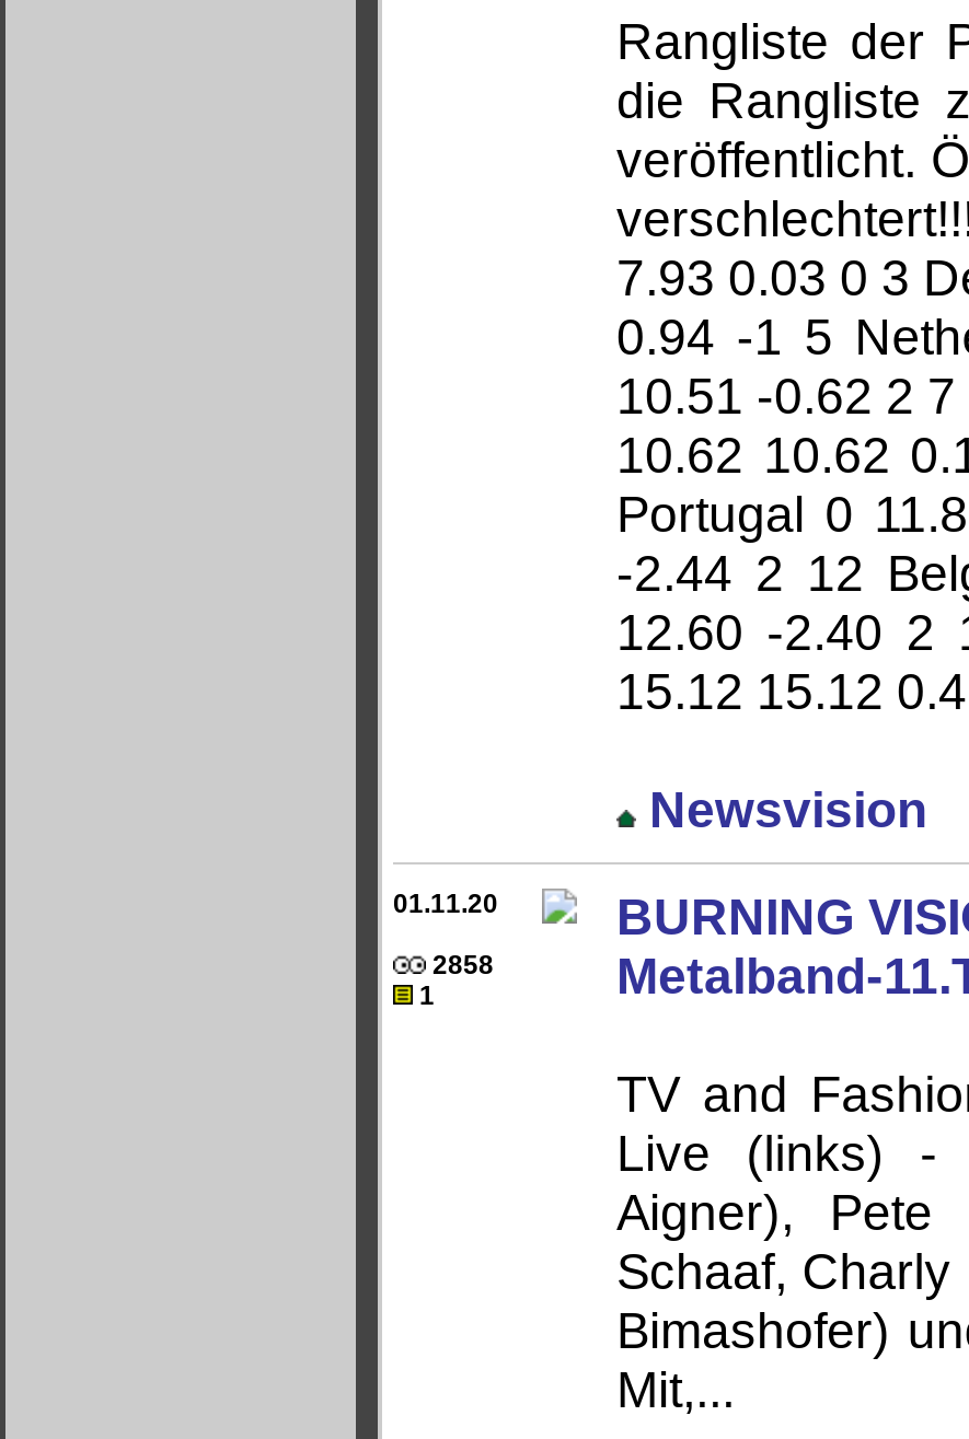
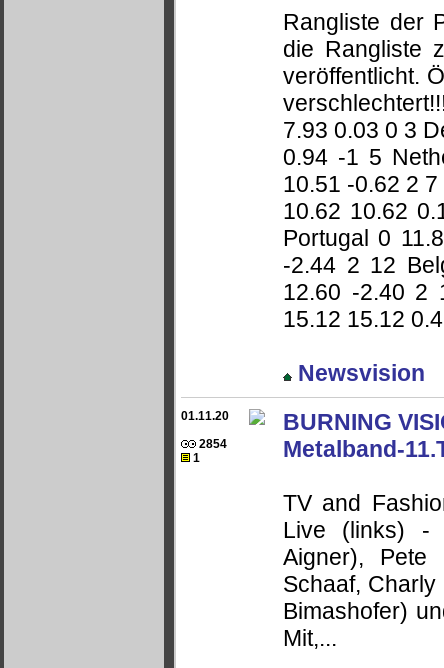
[432,950,494,980] 2858 -> [199,437,227,451] 2854

